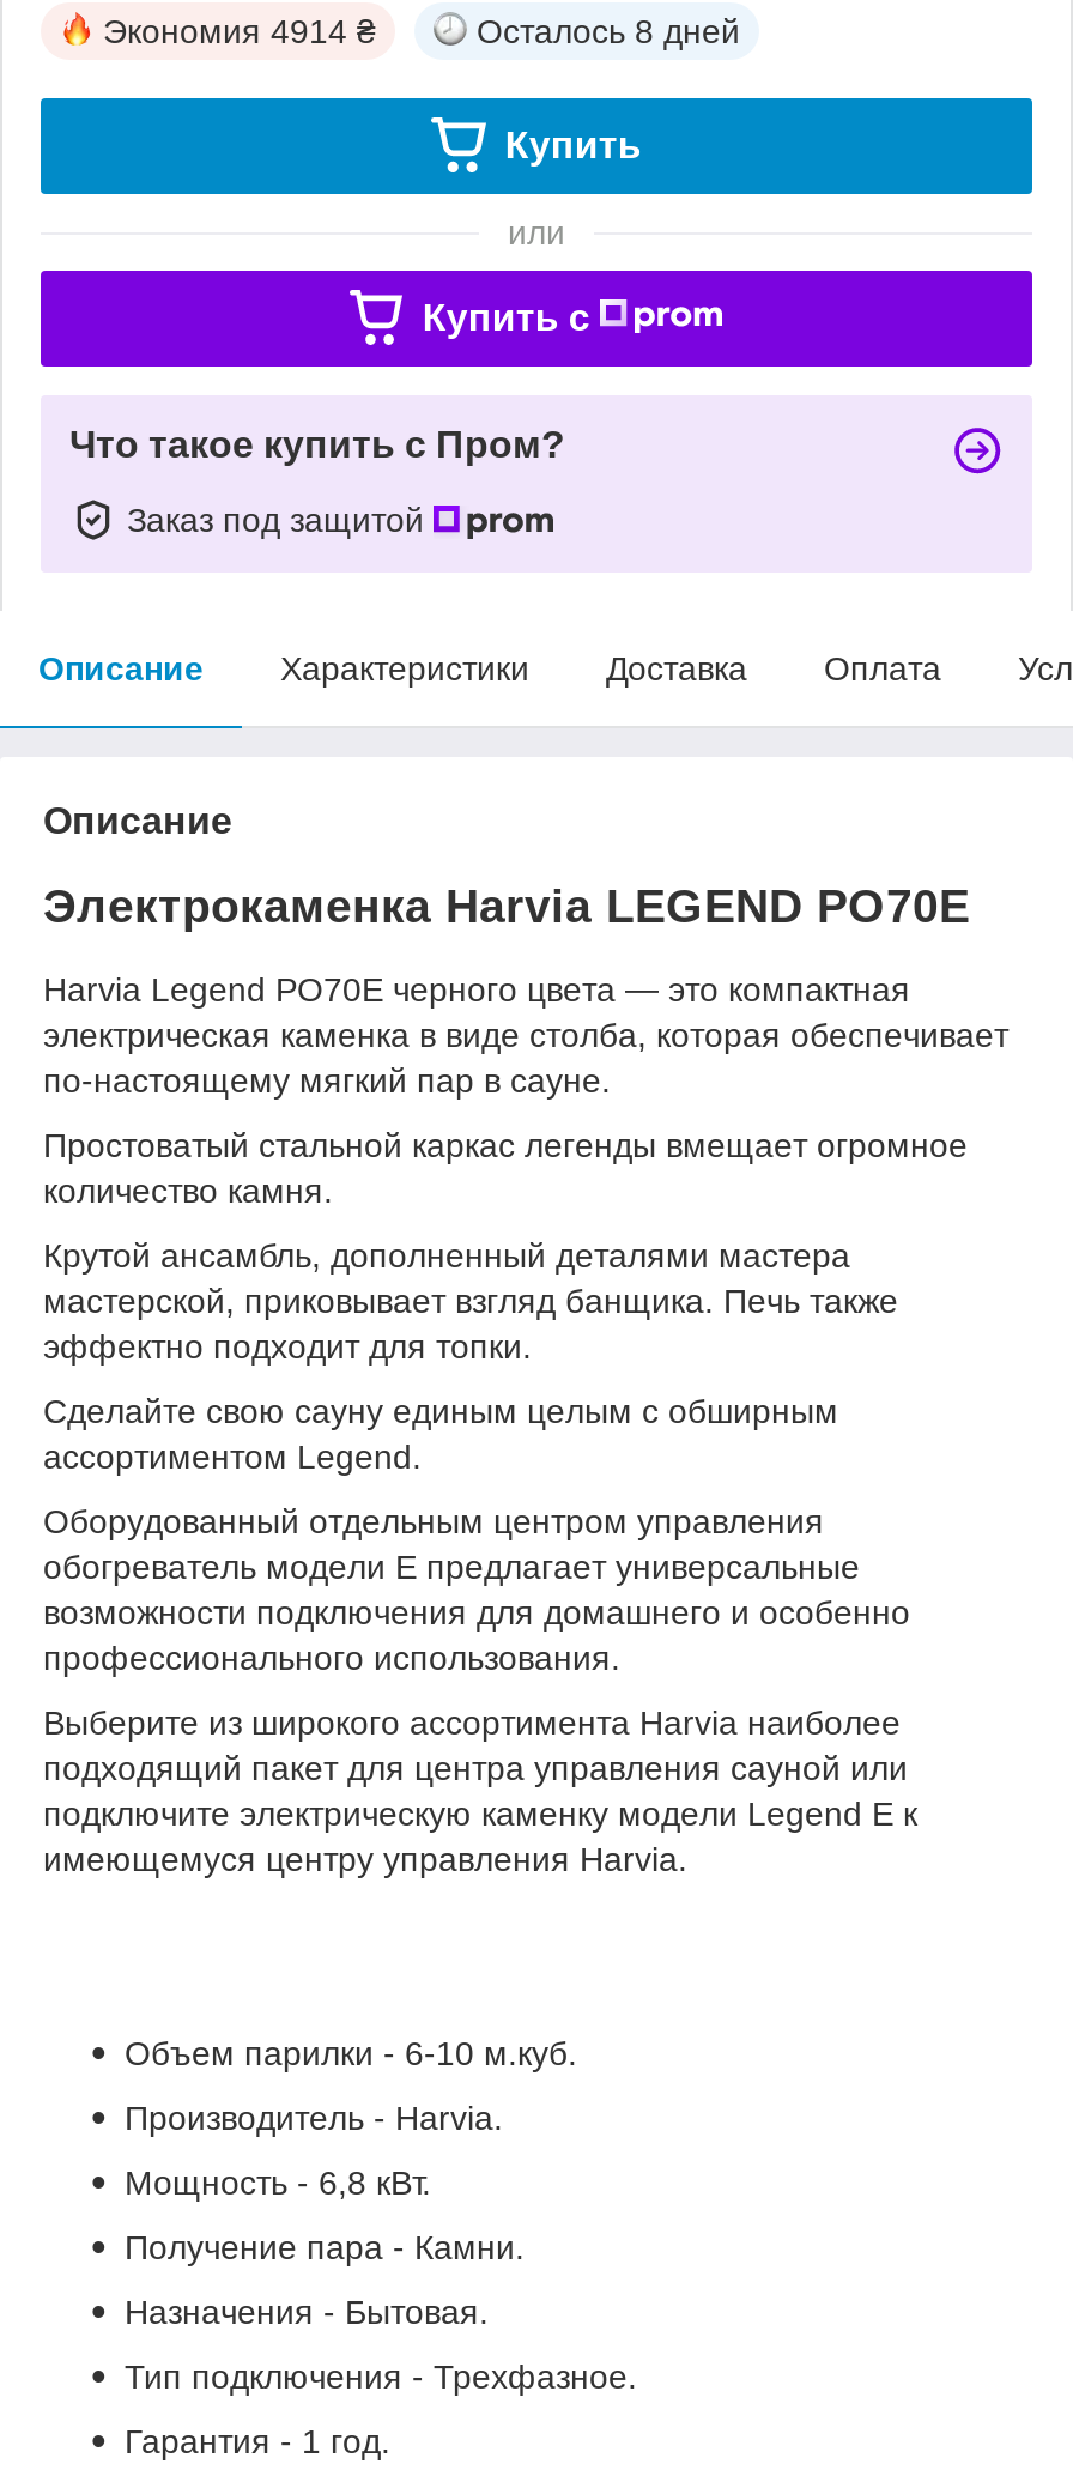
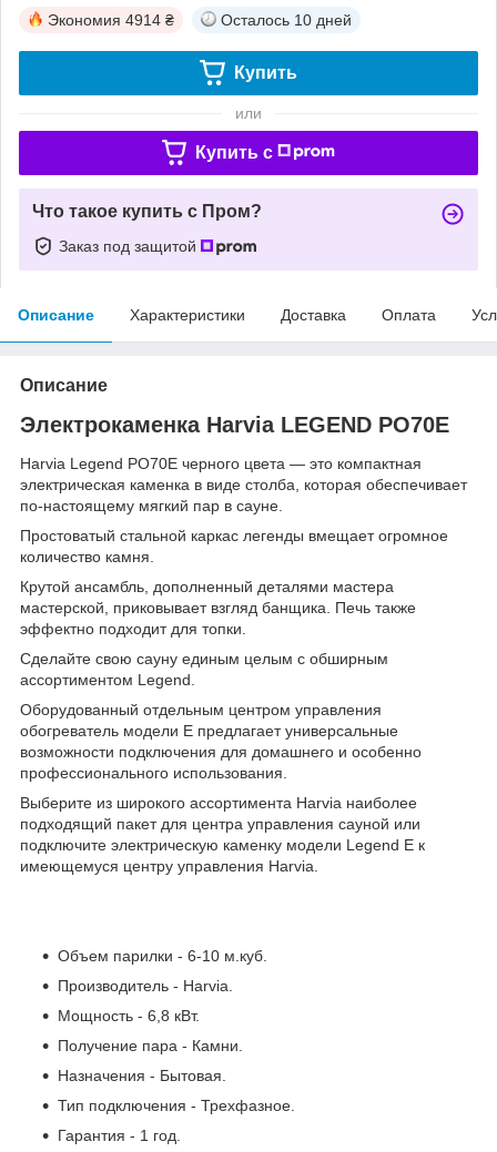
[477,11,740,50] Осталось 8 дней -> [221,11,352,29] Осталось 10 дней

